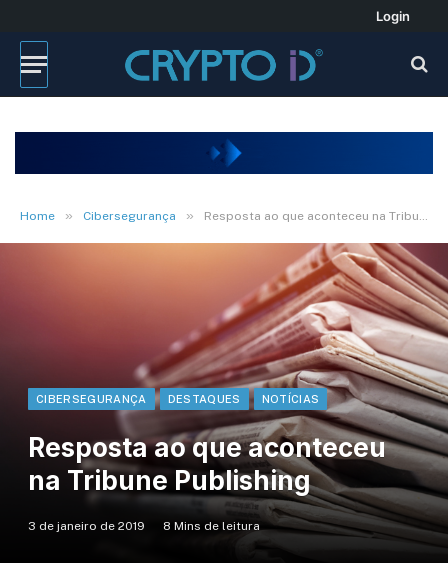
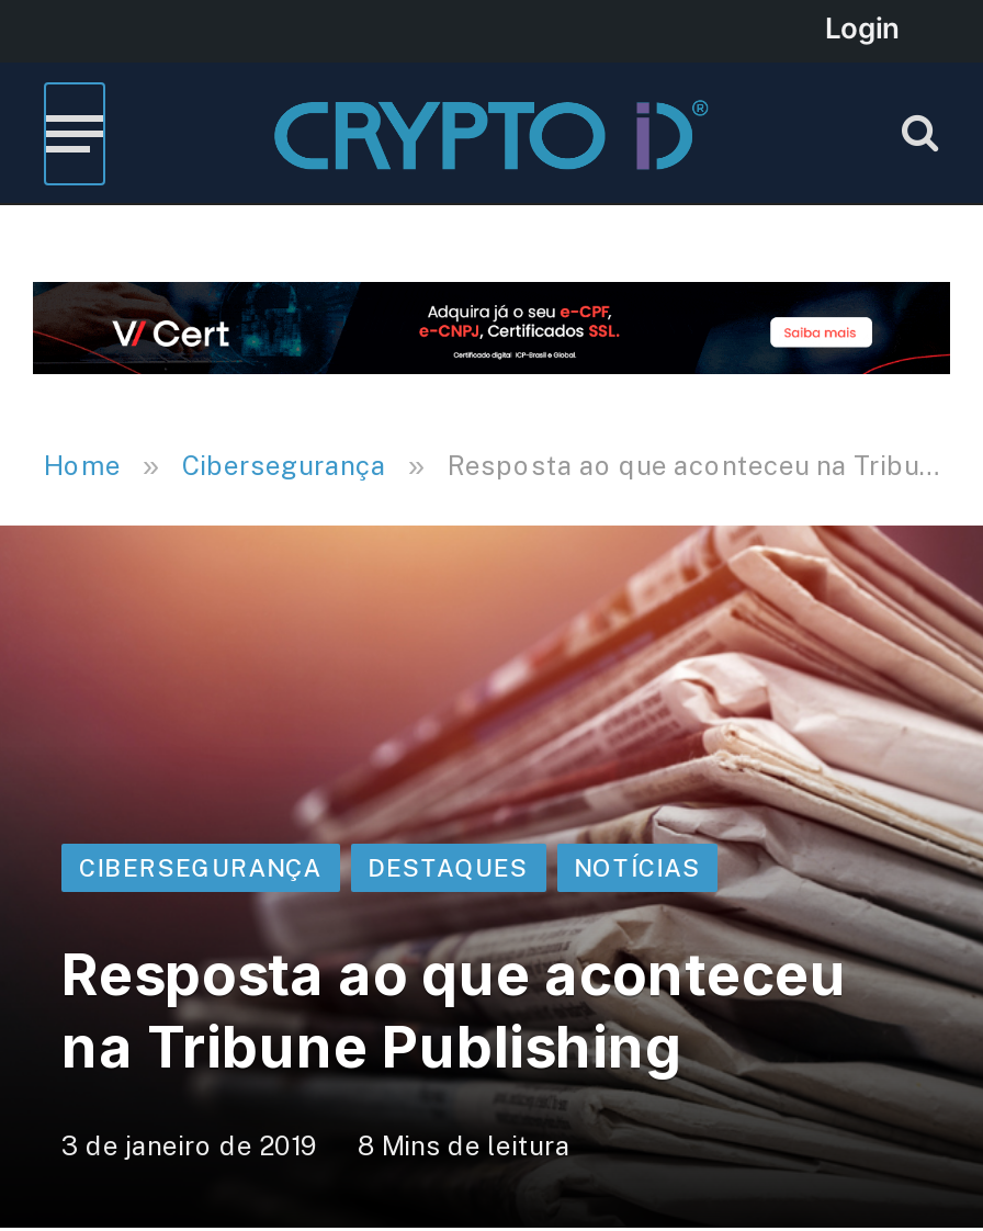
[15,131,434,175] [image] -> [33,280,952,376] [image]

